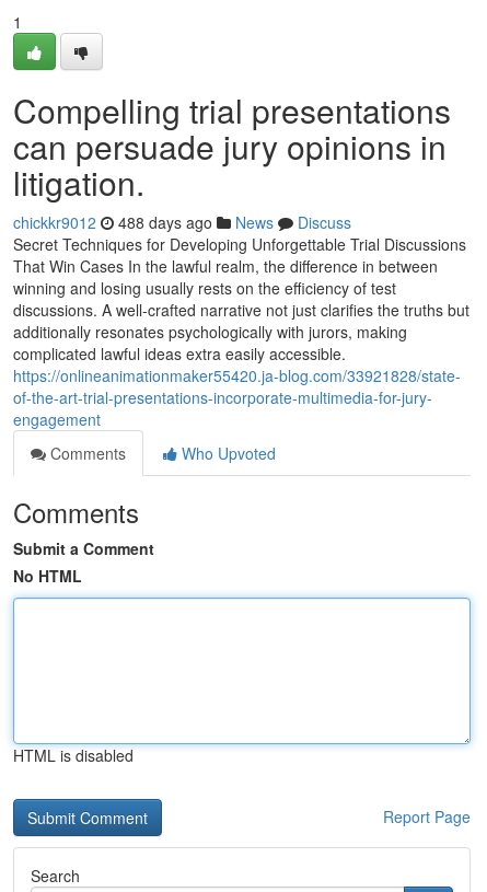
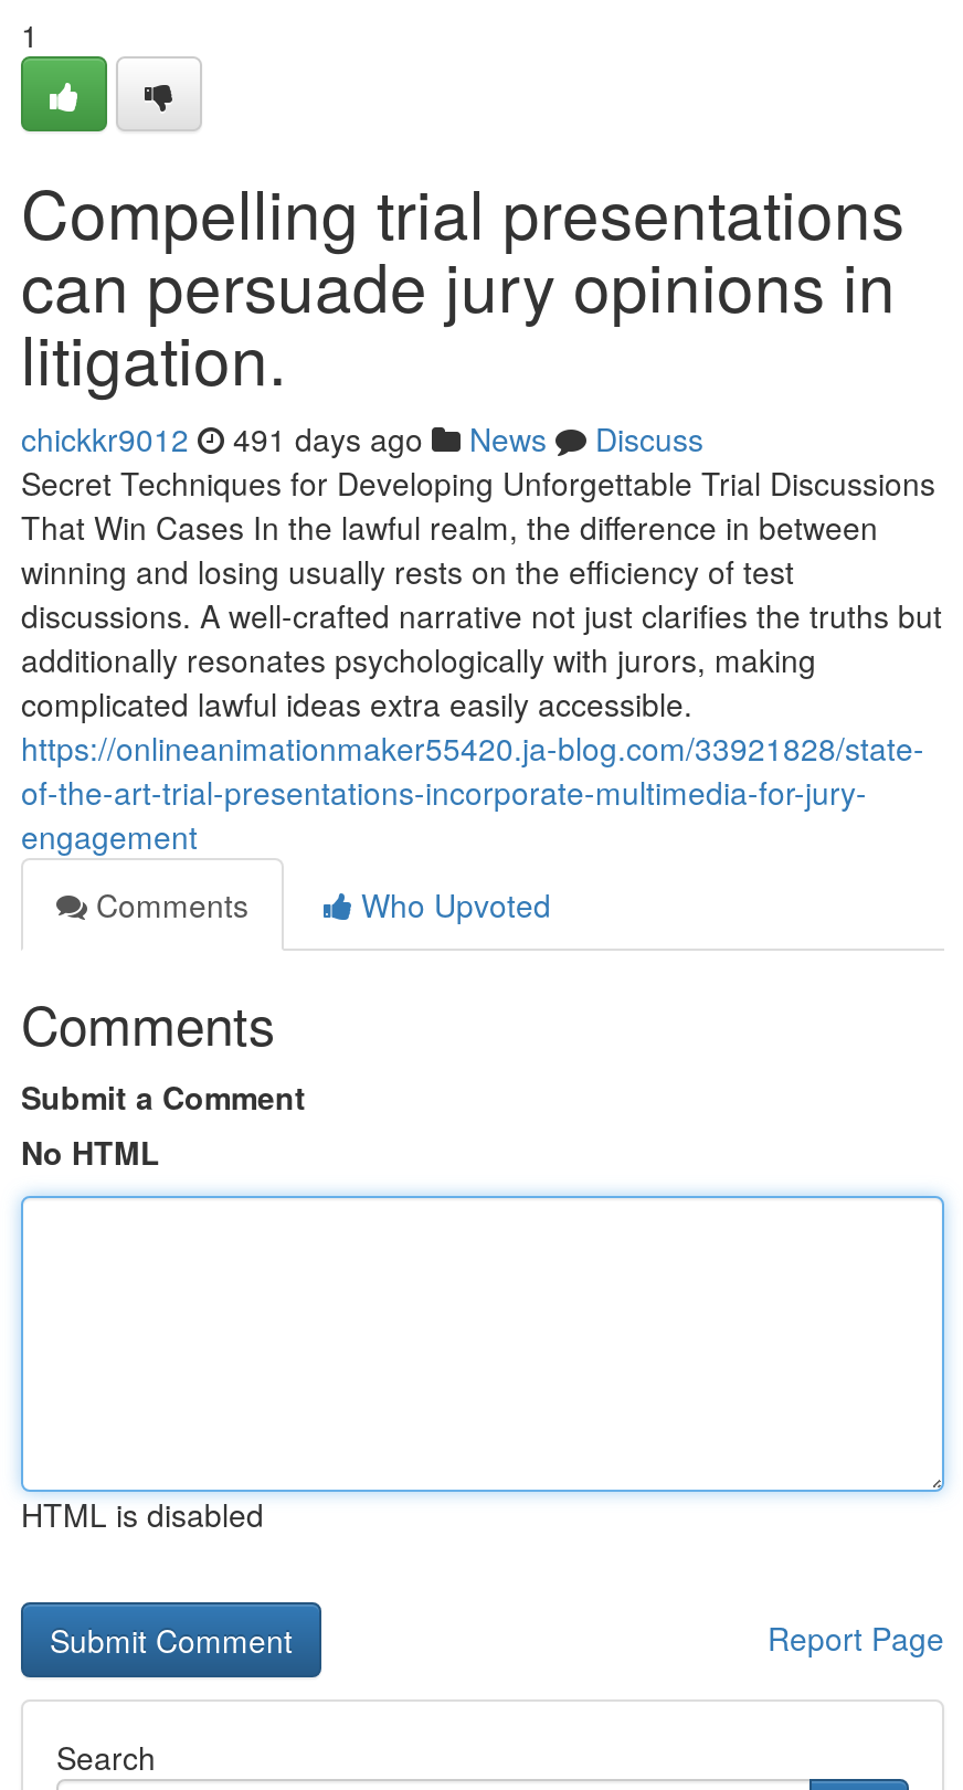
[13,211,351,233] chickkr9012 488 days ago News Discuss -> [21,416,703,460] chickkr9012 491 days ago News Discuss

